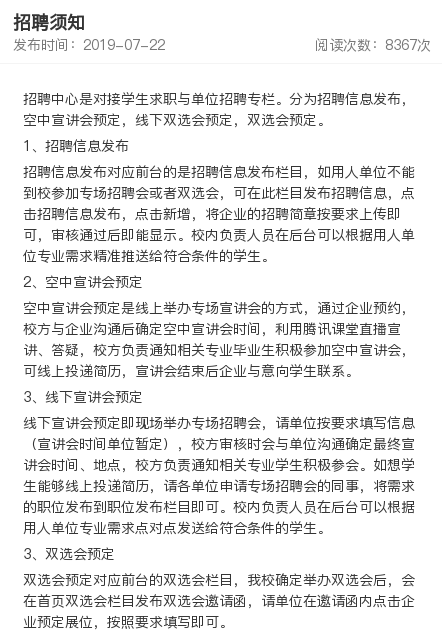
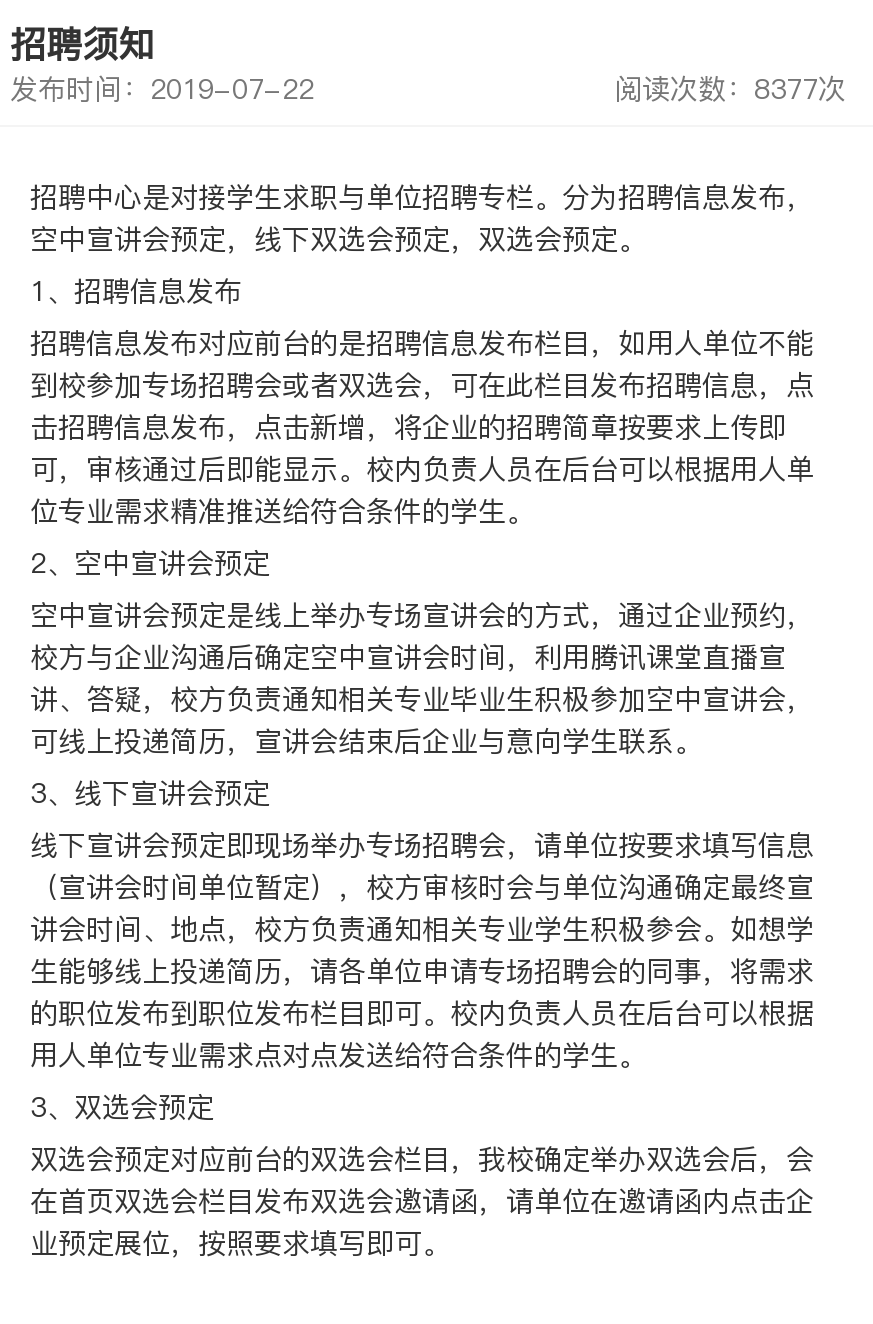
[315,35,431,55] 阅读次数：8367次 -> [614,69,846,109] 阅读次数：8377次

